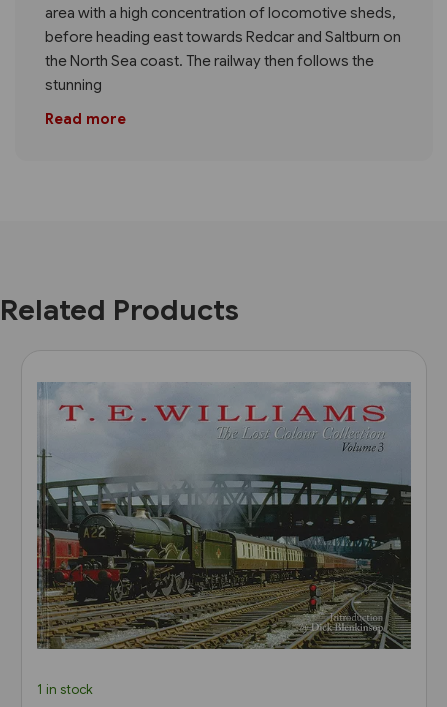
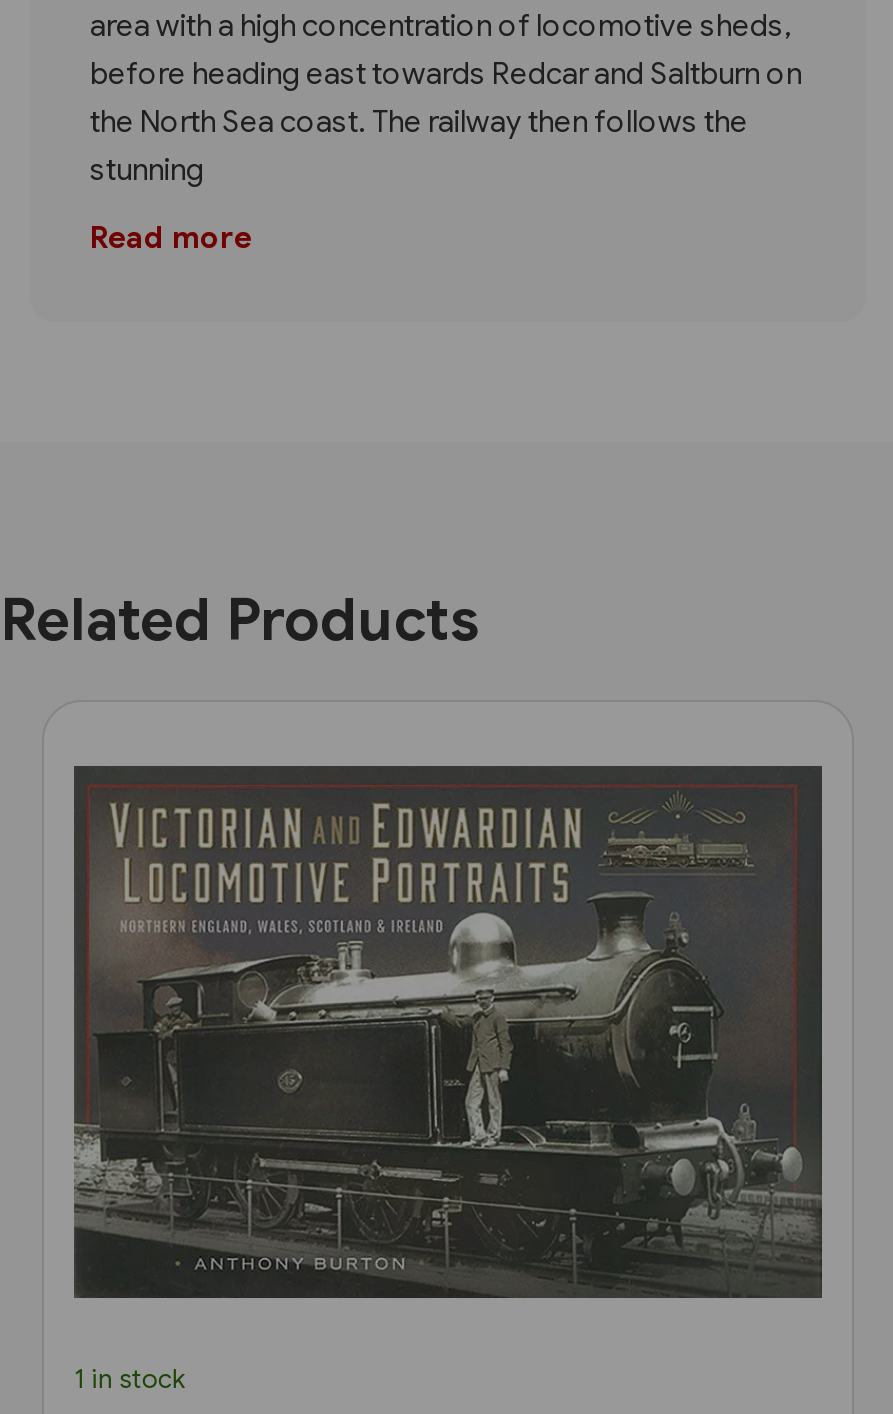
[36,382,411,649] [image] -> [72,764,824,1298] [image]

